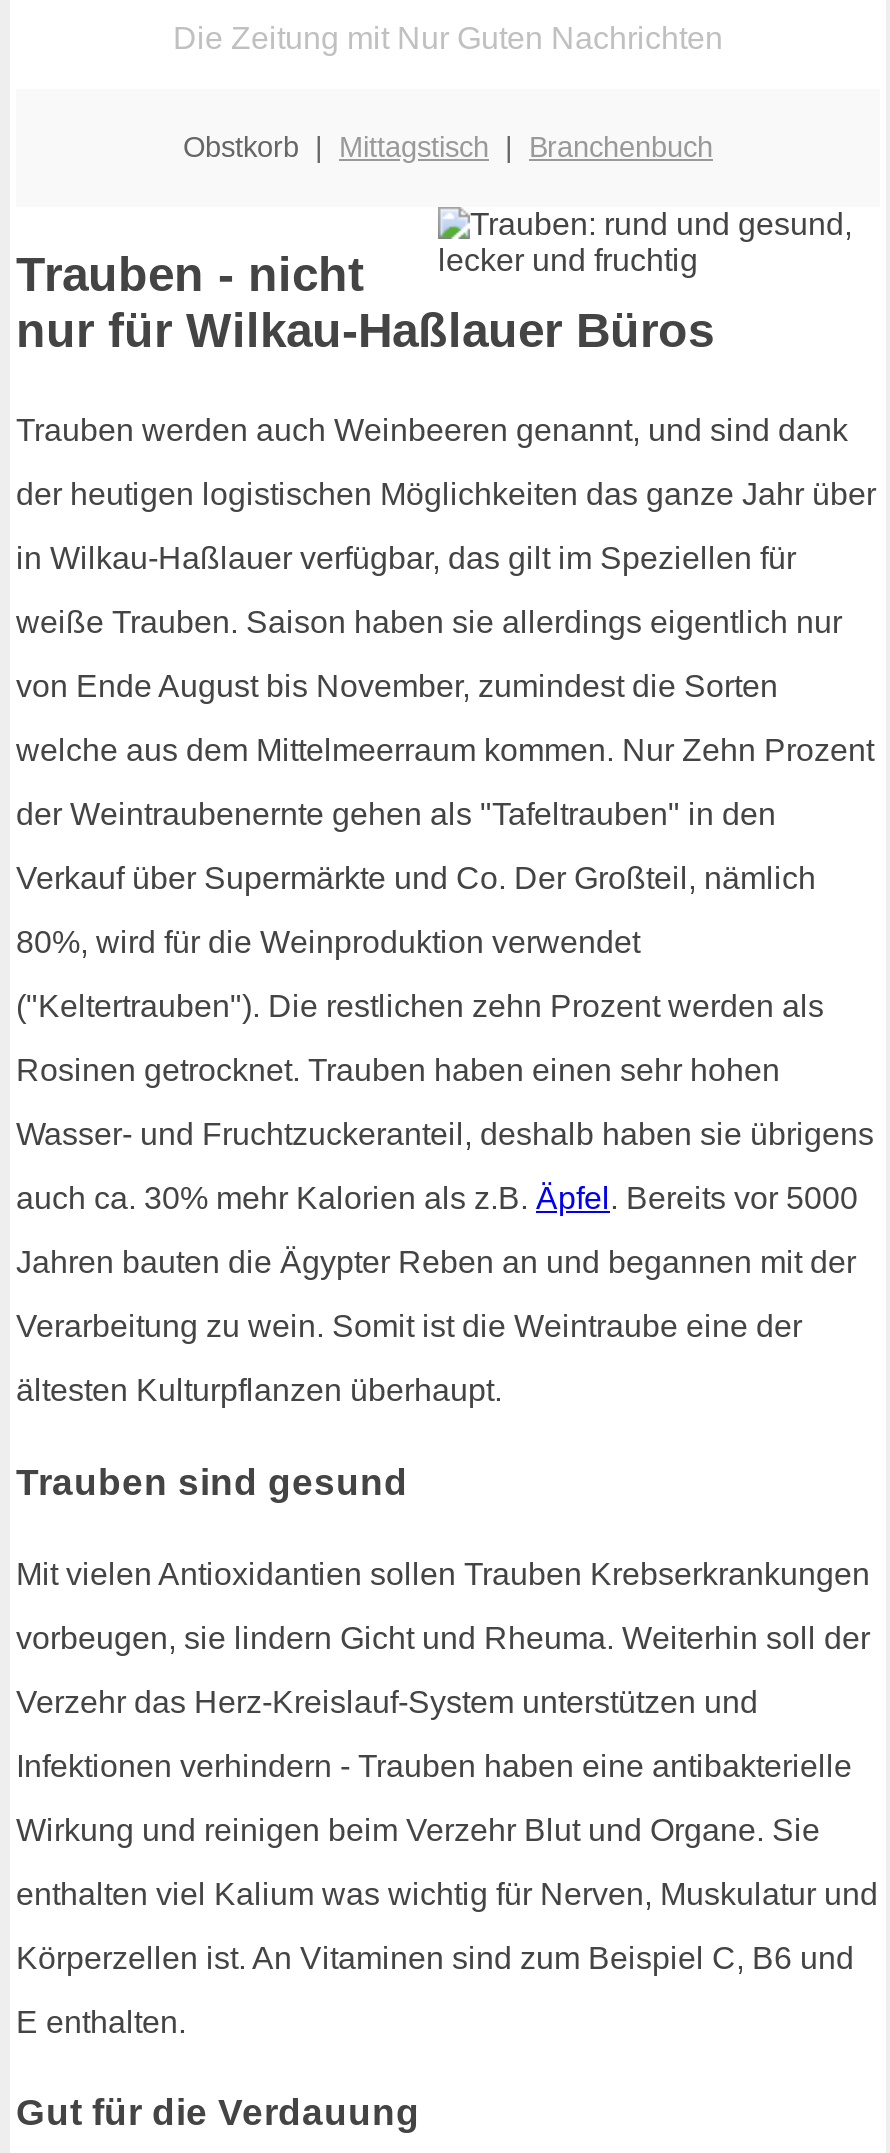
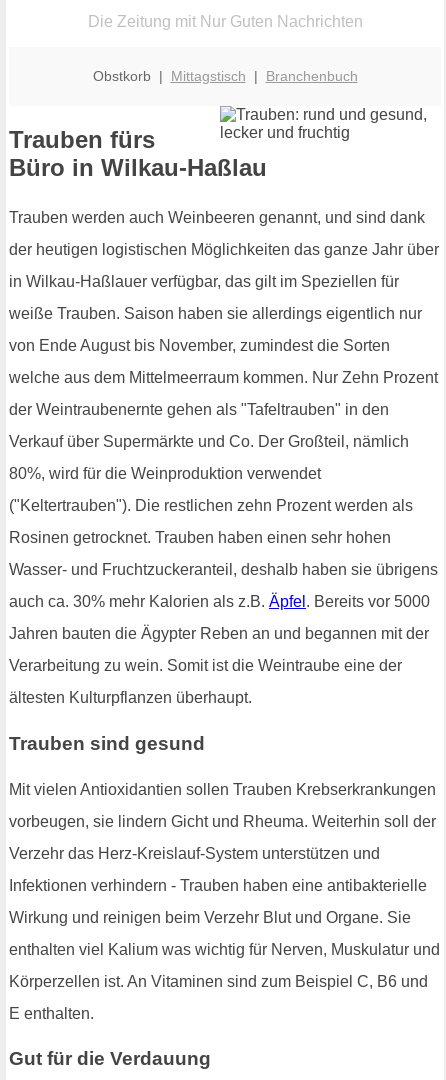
[16,248,714,358] Trauben - nicht | nur für Wilkau-Haßlauer Büros -> [9,126,267,181] Trauben fürs | Büro in Wilkau-Haßlau

